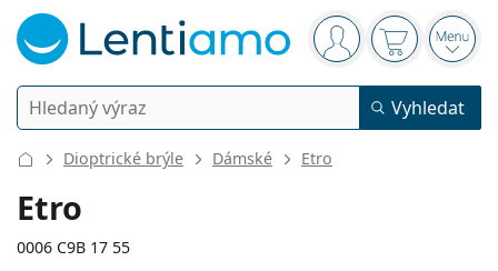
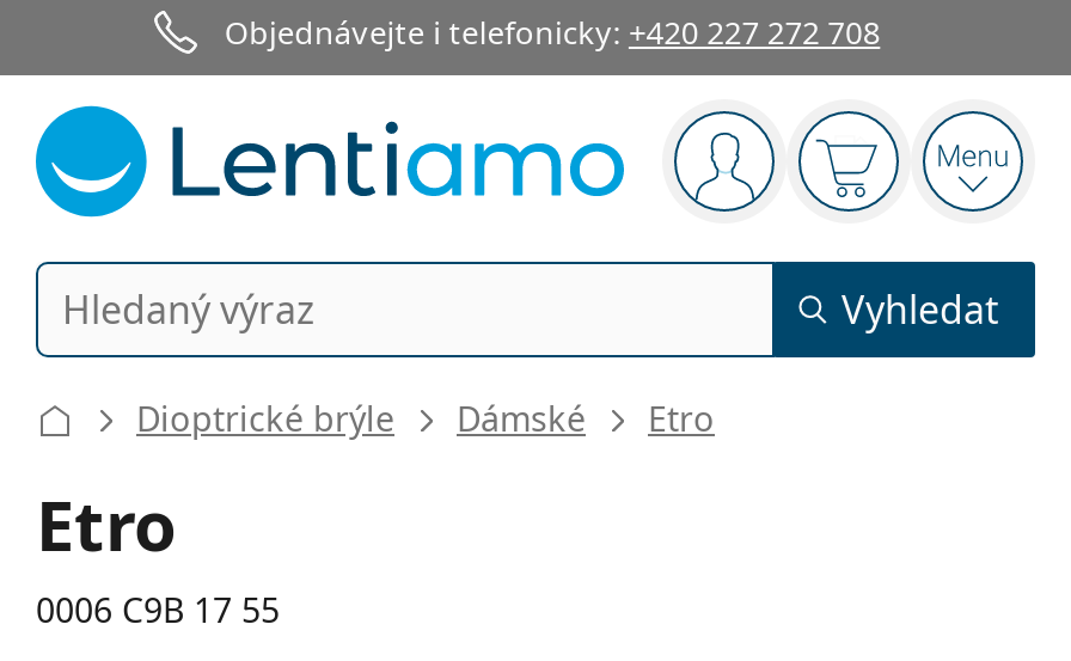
none -> [224,11,880,54] Objednávejte i telefonicky: +420 227 272 708

